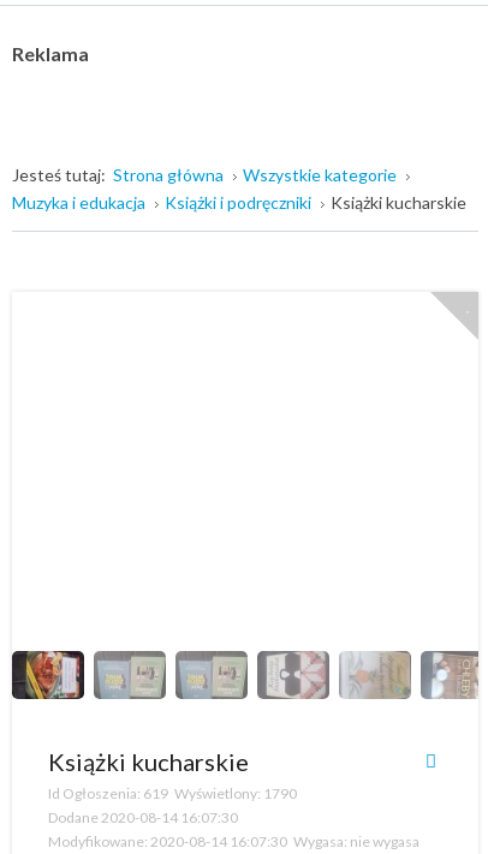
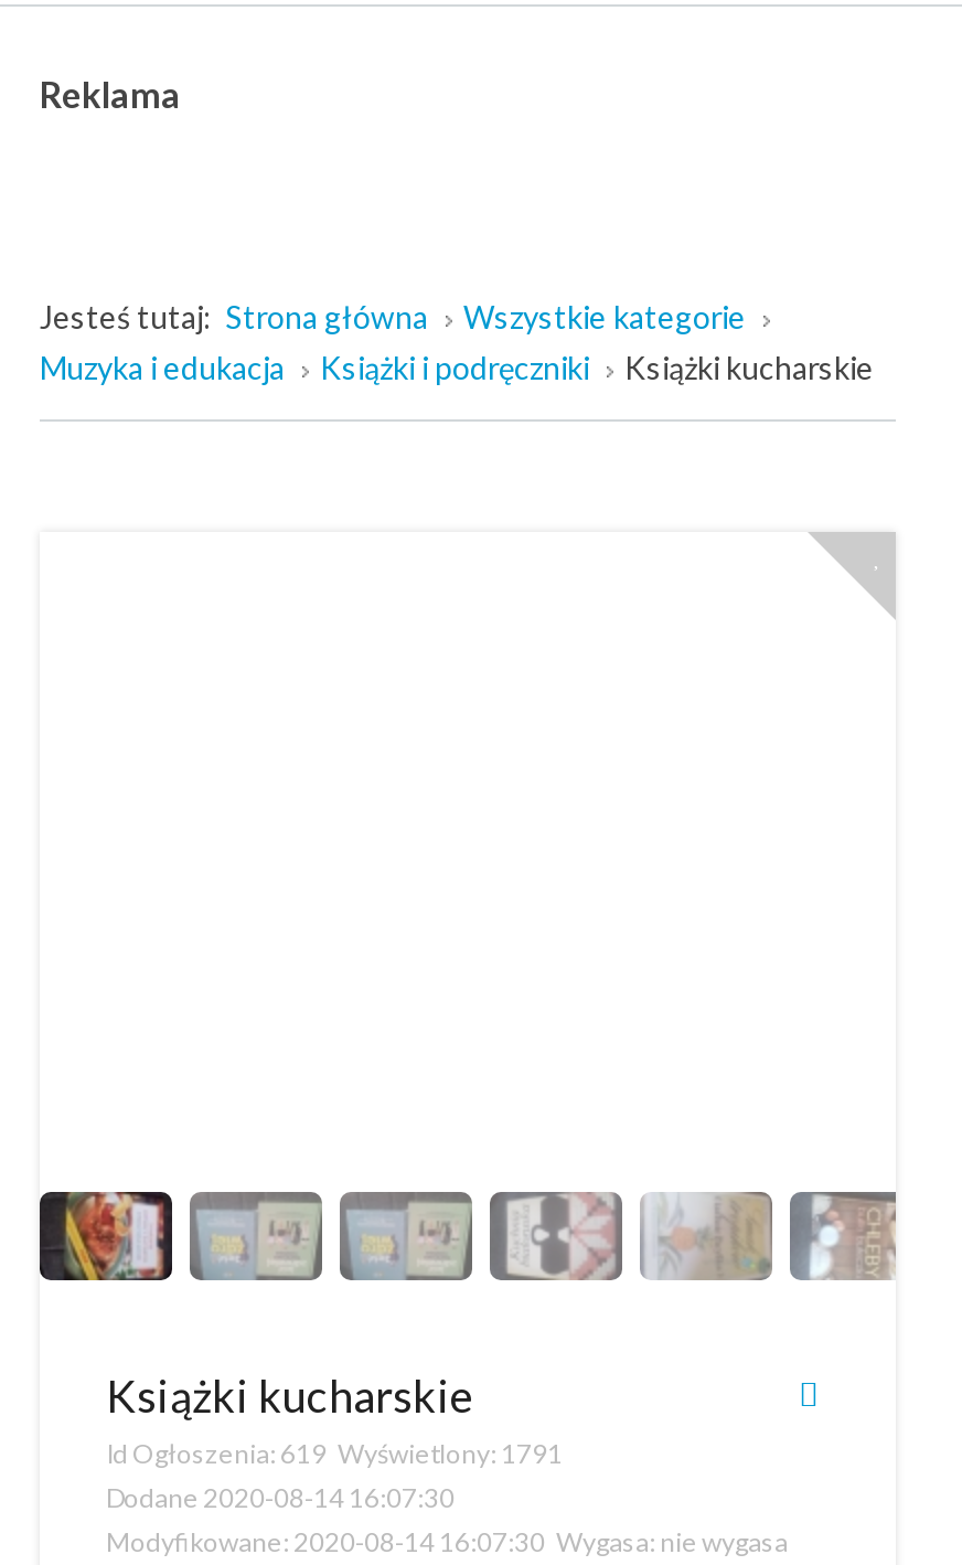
[48,785,297,803] Id Ogłoszenia: 619 Wyświetlony: 1790 -> [106,1438,563,1471] Id Ogłoszenia: 619 Wyświetlony: 1791

